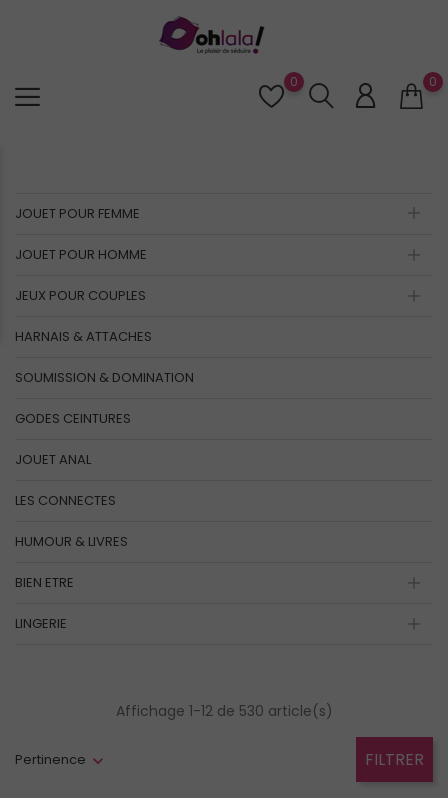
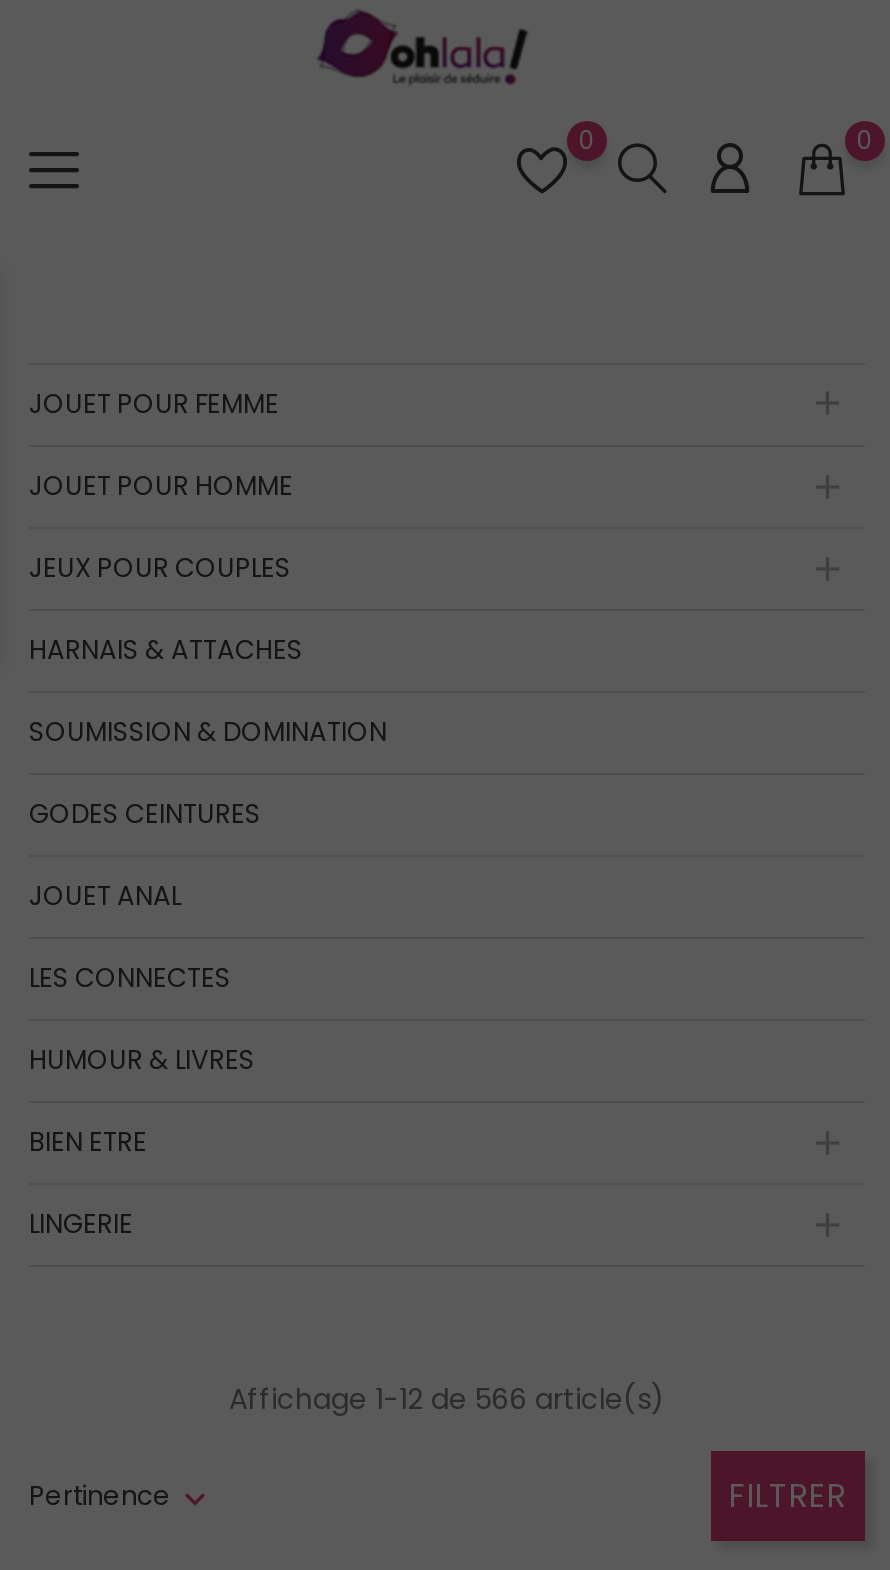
[115,701,332,721] Affichage 1-12 de 530 article(s) -> [229,1379,665,1419] Affichage 1-12 de 566 article(s)

